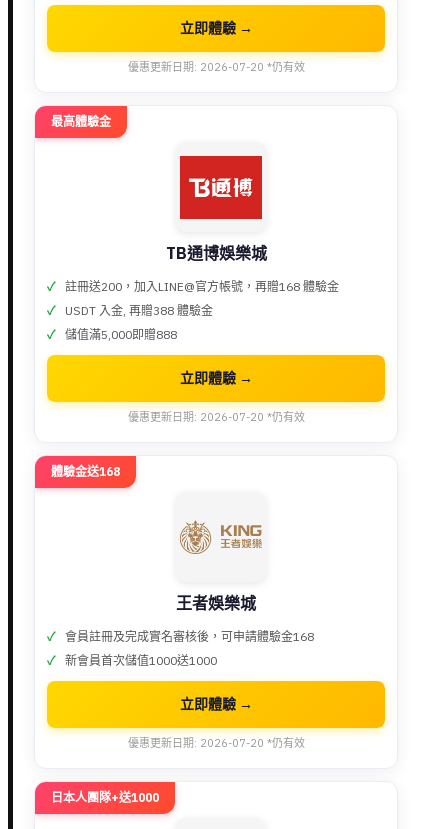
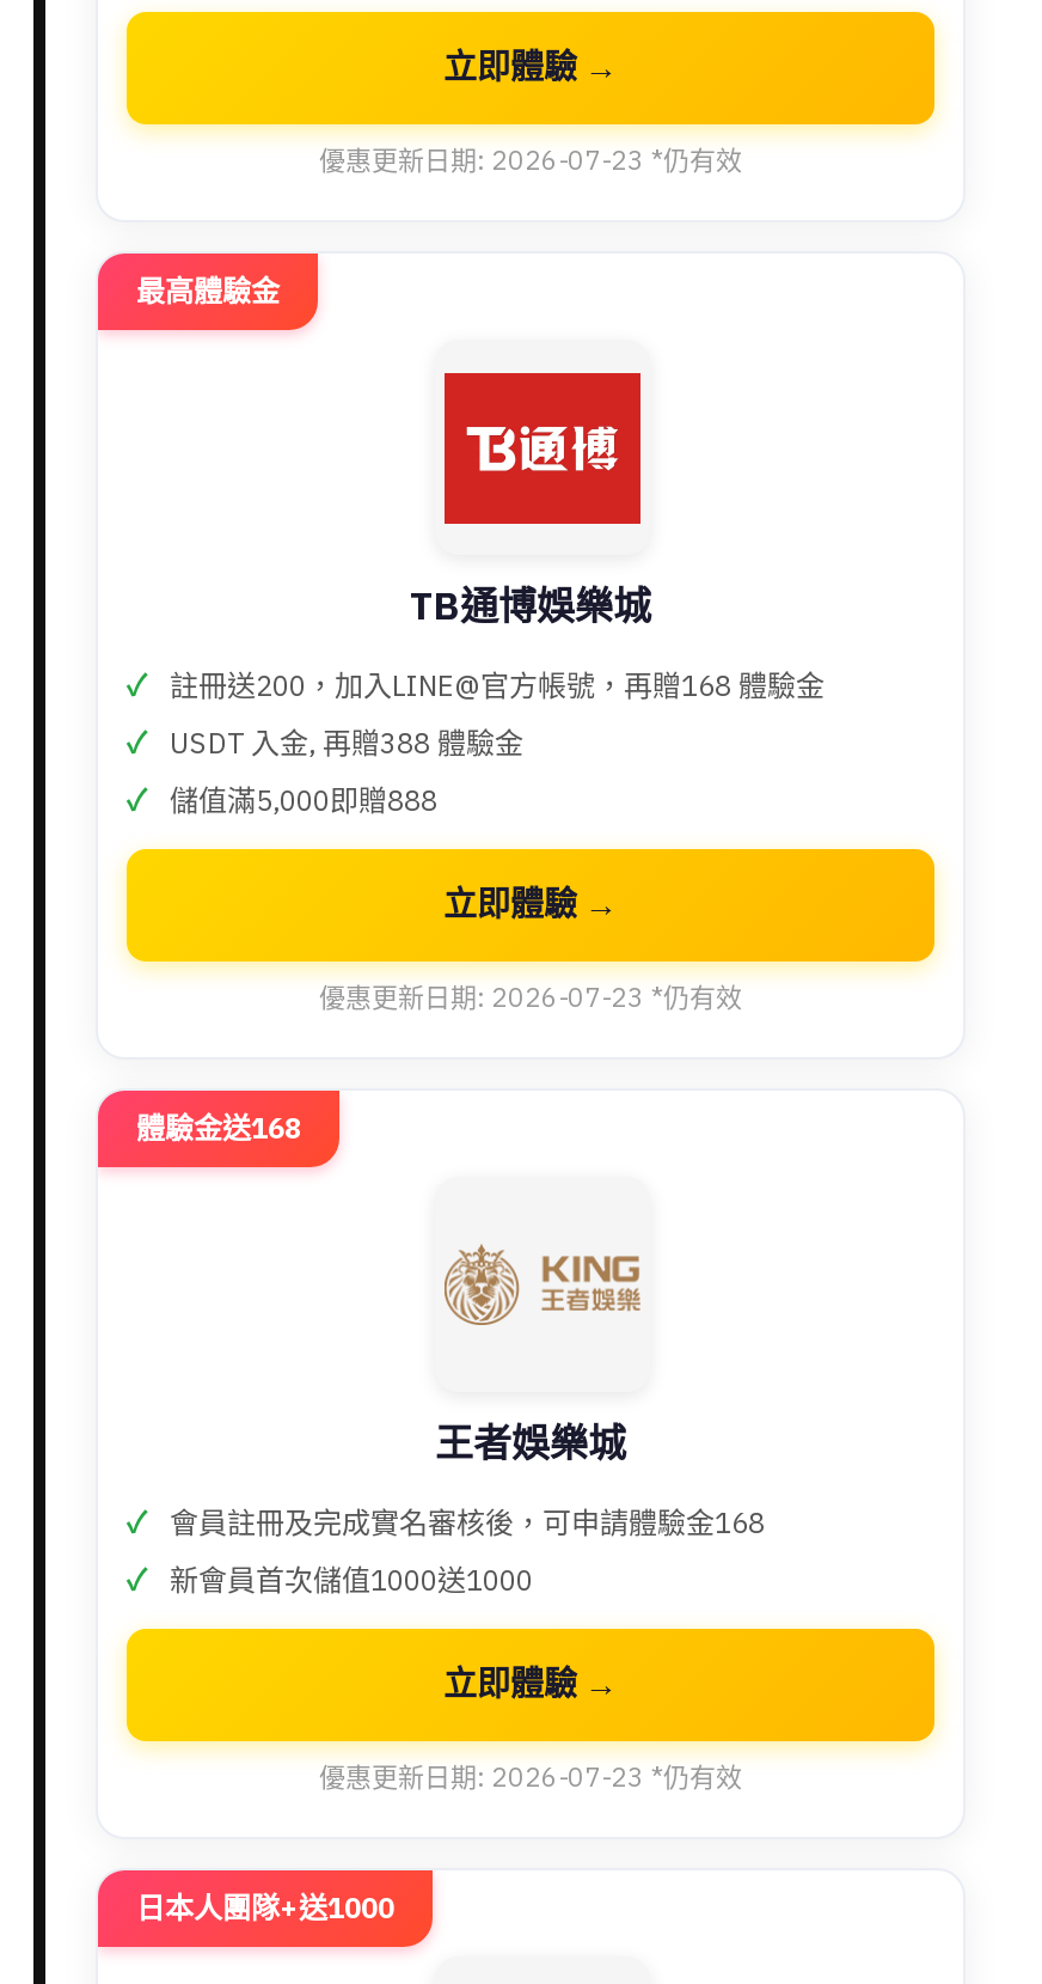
[127,60,304,74] 優惠更新日期: 2026-07-20 *仍有效 -> [319,144,742,177] 優惠更新日期: 2026-07-23 *仍有效
[127,410,304,424] 優惠更新日期: 2026-07-20 *仍有效 -> [319,981,742,1015] 優惠更新日期: 2026-07-23 *仍有效
[127,736,304,750] 優惠更新日期: 2026-07-20 *仍有效 -> [319,1761,742,1794] 優惠更新日期: 2026-07-23 *仍有效

